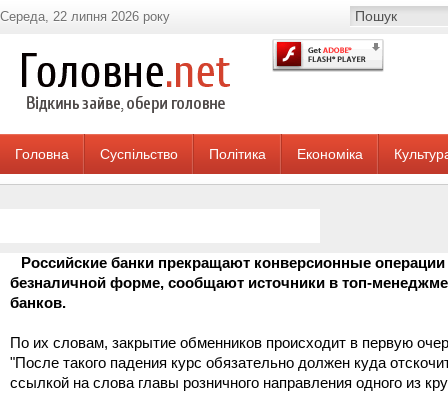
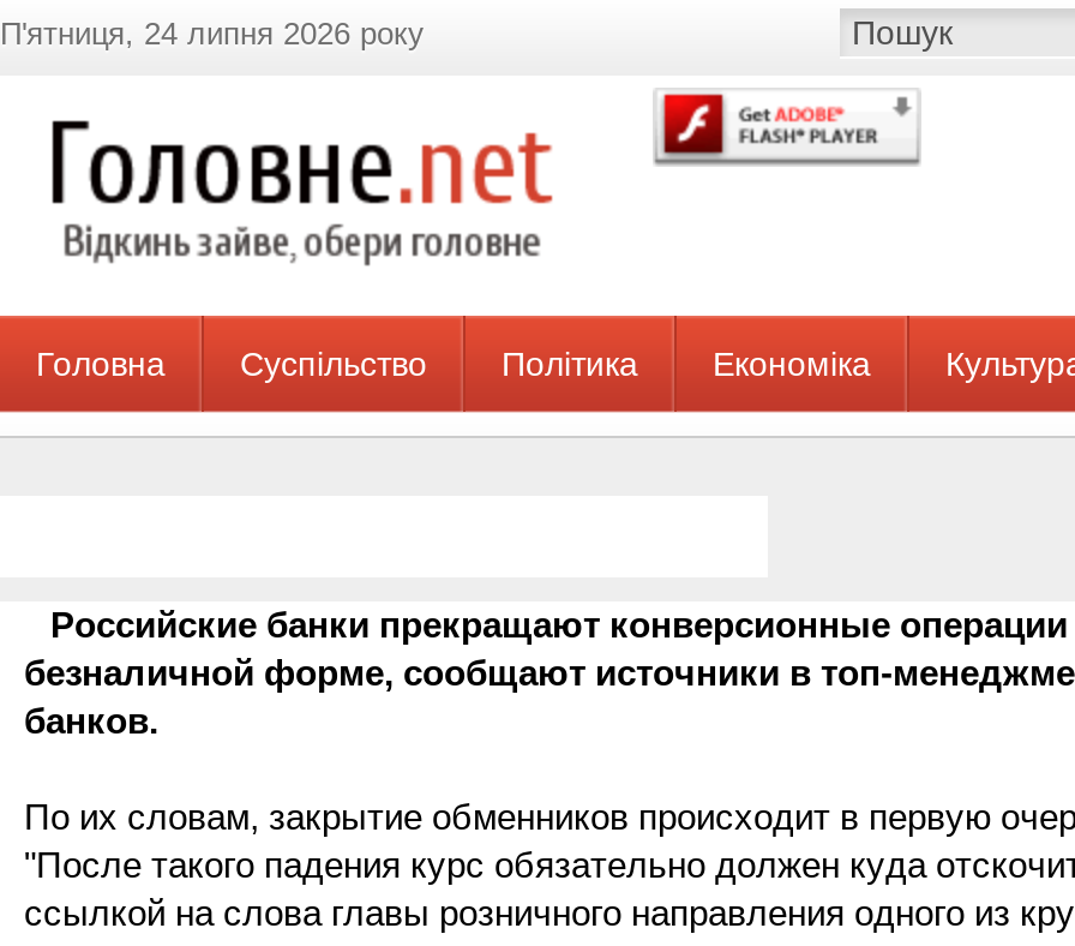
[0,9,170,24] Середа, 22 липня 2026 року -> [0,16,425,52] П'ятниця, 24 липня 2026 року

